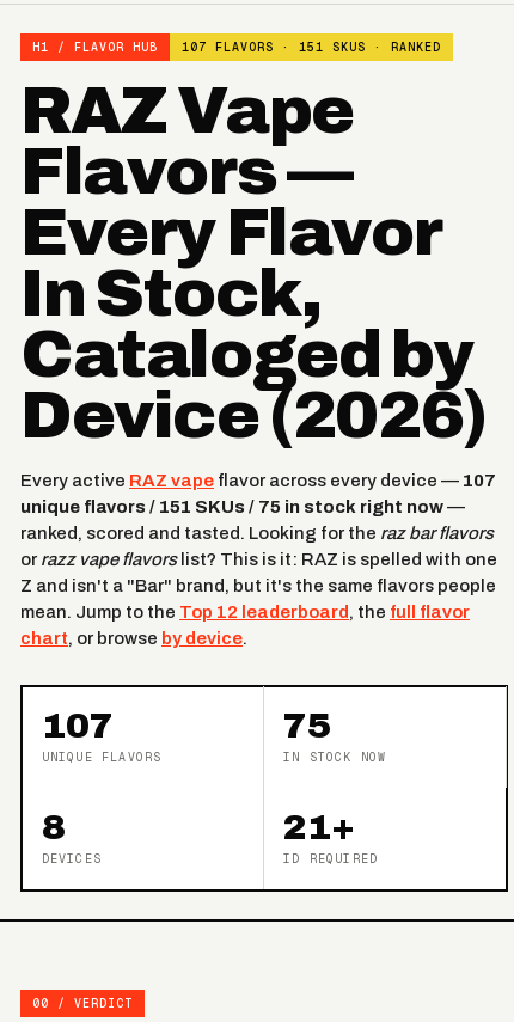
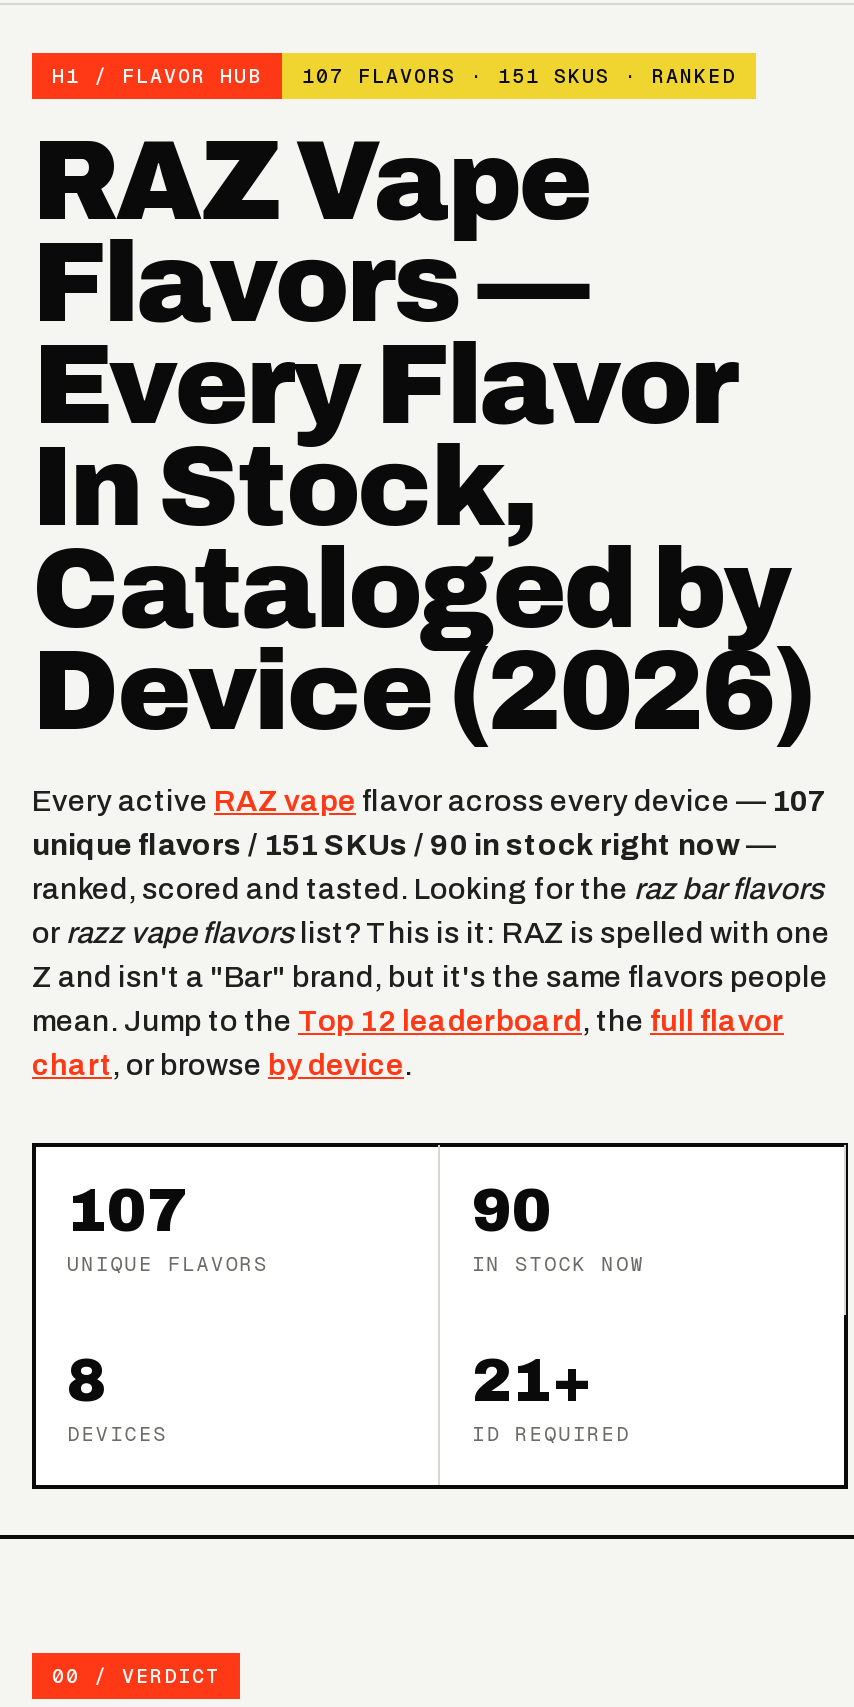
[20,497,465,516] unique flavors / 151 SKUs / 75 in stock right now — -> [32,828,776,860] unique flavors / 151 SKUs / 90 in stock right now —
[283,706,331,745] 75 -> [472,1179,552,1243] 90

